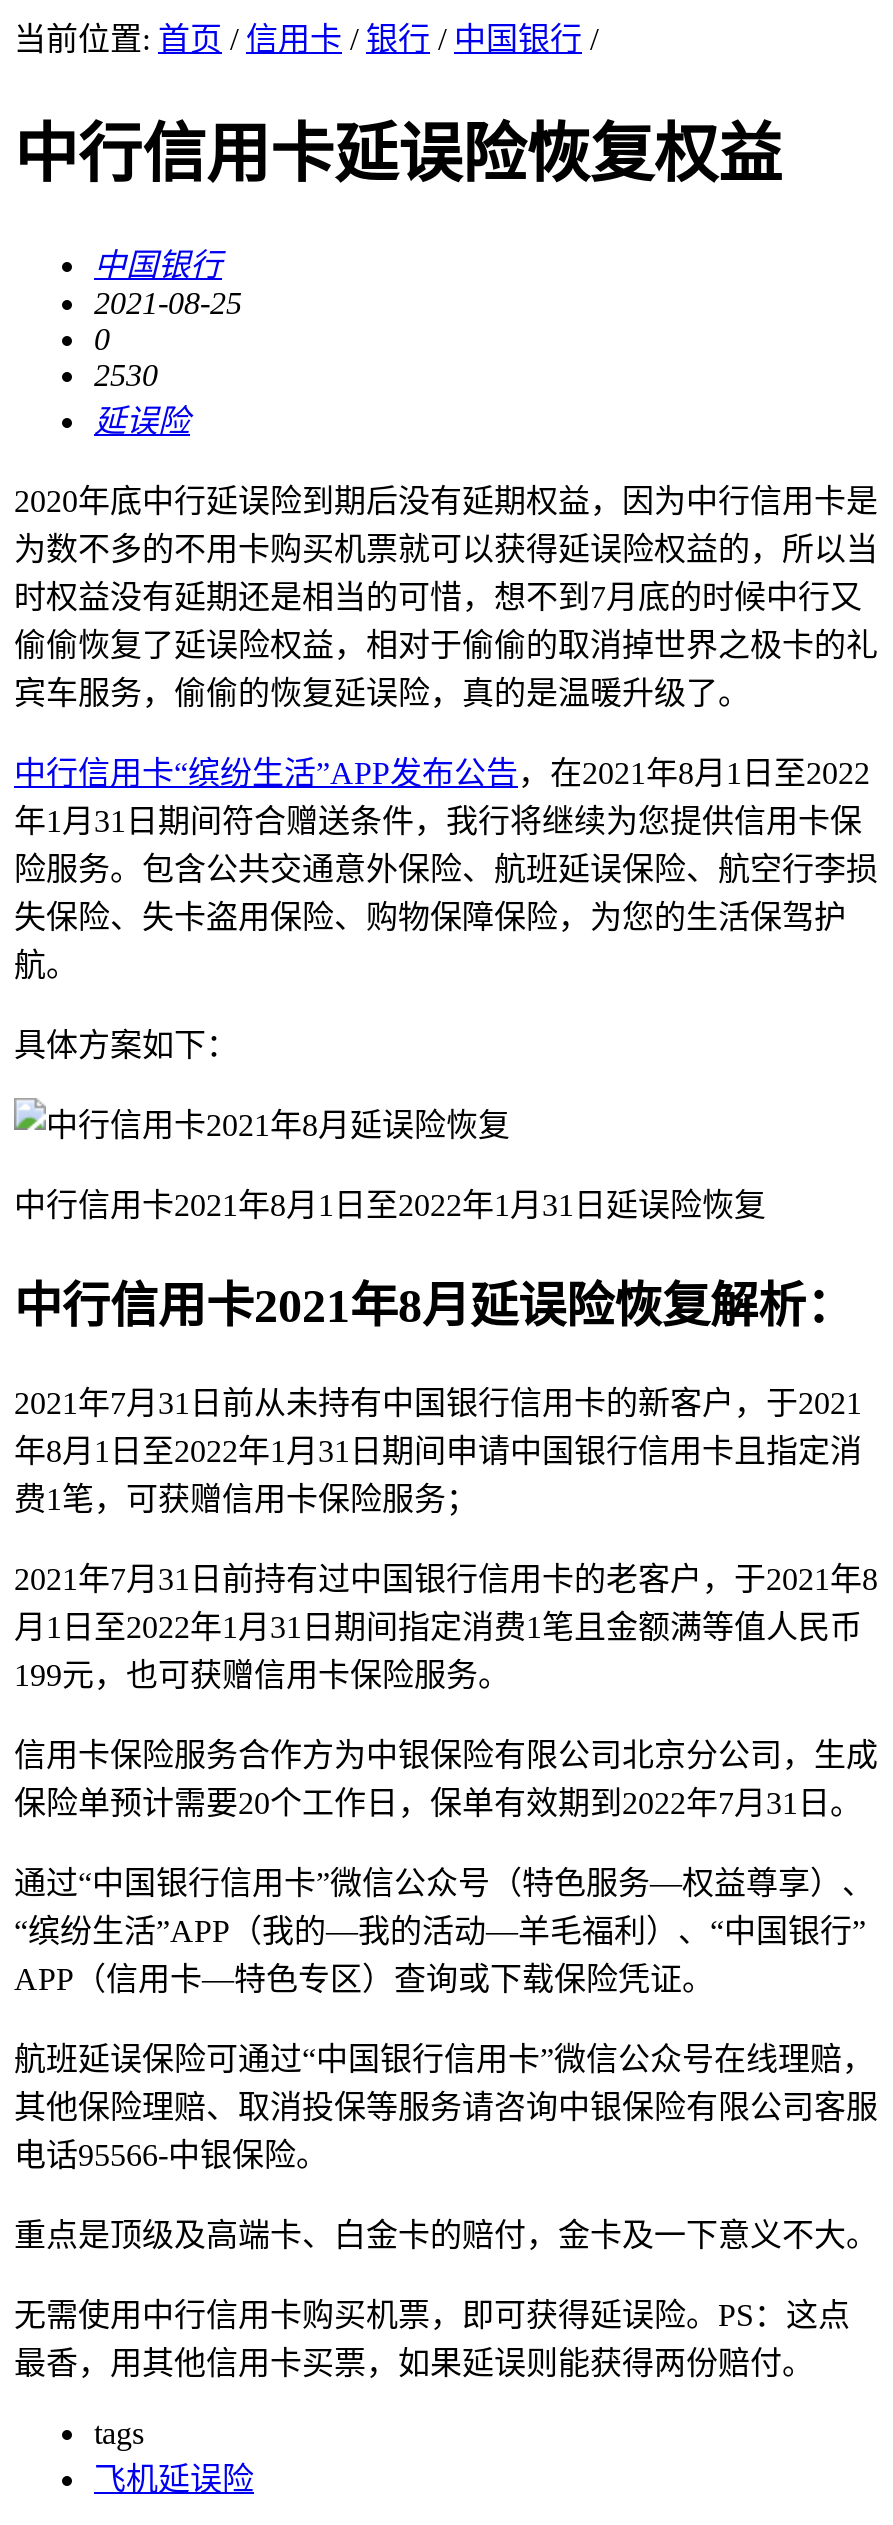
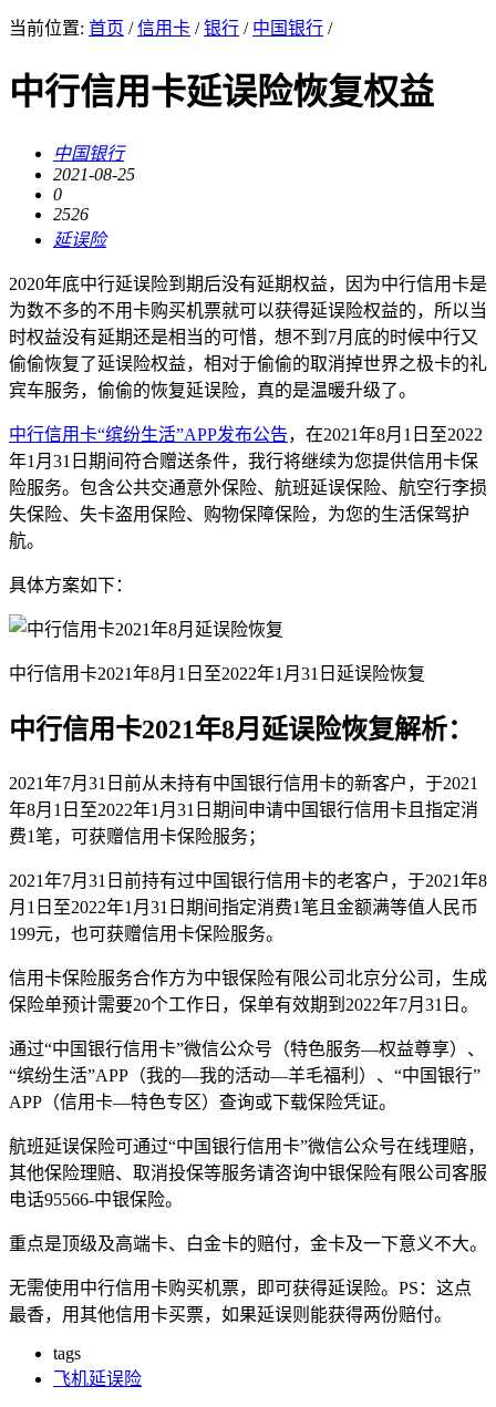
[94,358,158,392] 2530 -> [53,205,89,224] 2526

